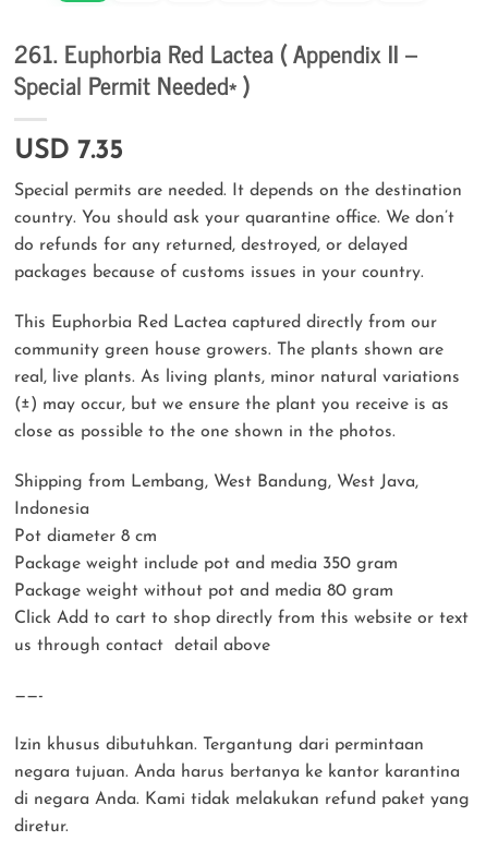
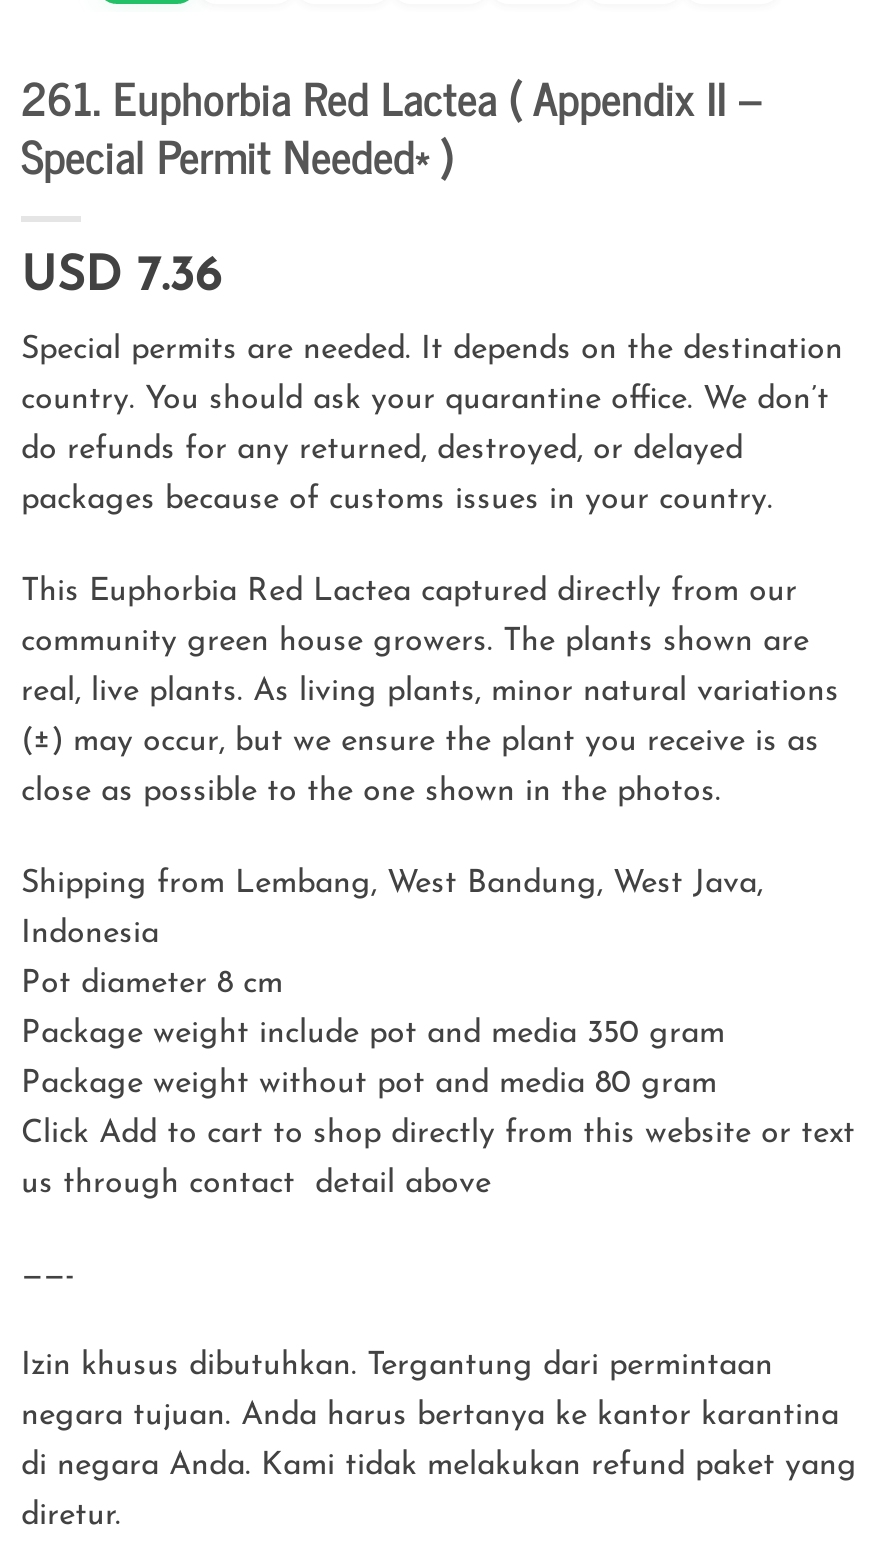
[14,139,123,165] USD 7.35 -> [21,254,221,302] USD 7.36

